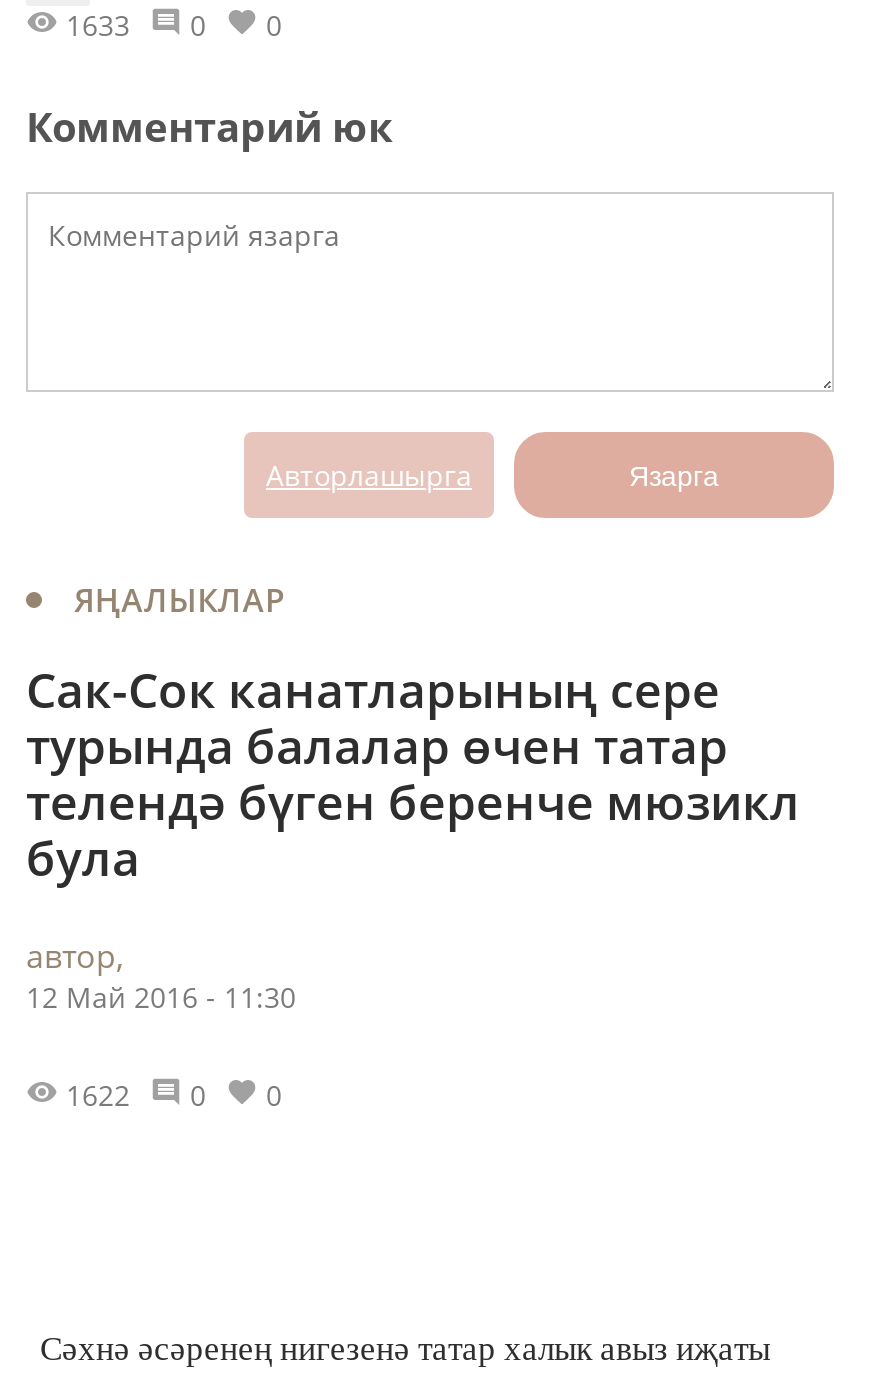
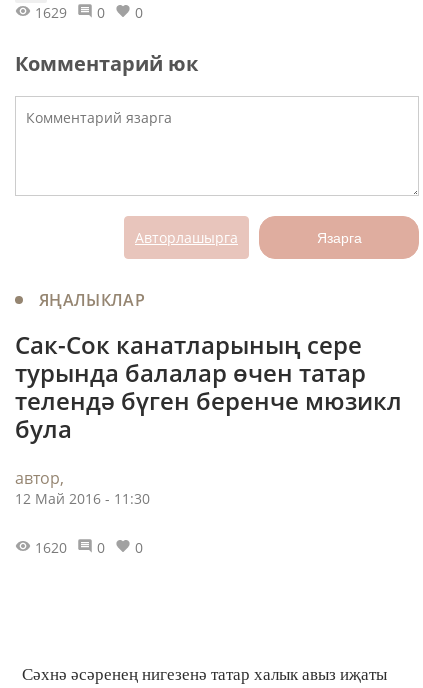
[66,6,282,44] 1633 0 0 -> [35,3,143,22] 1629 0 0
[66,1076,282,1114] 1622 0 0 -> [35,538,143,557] 1620 0 0

